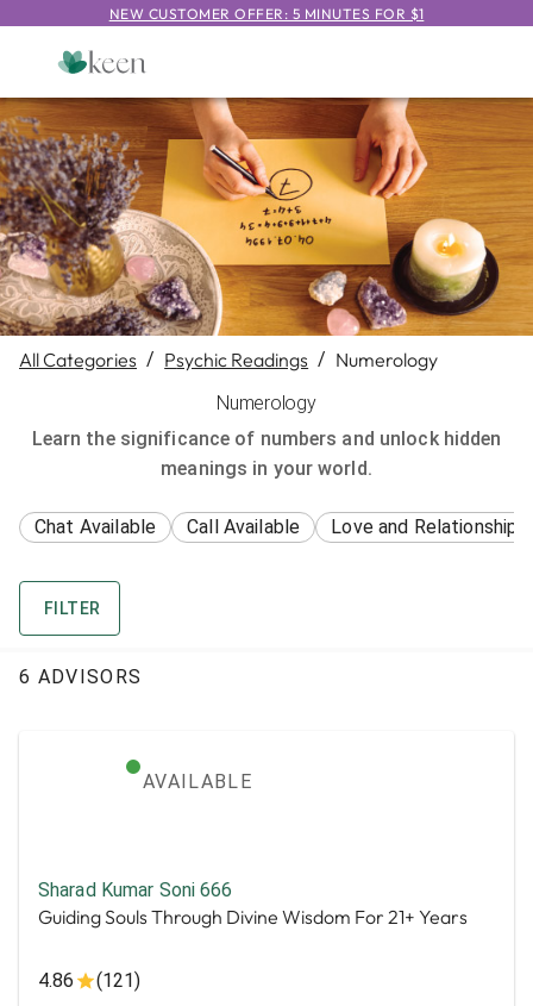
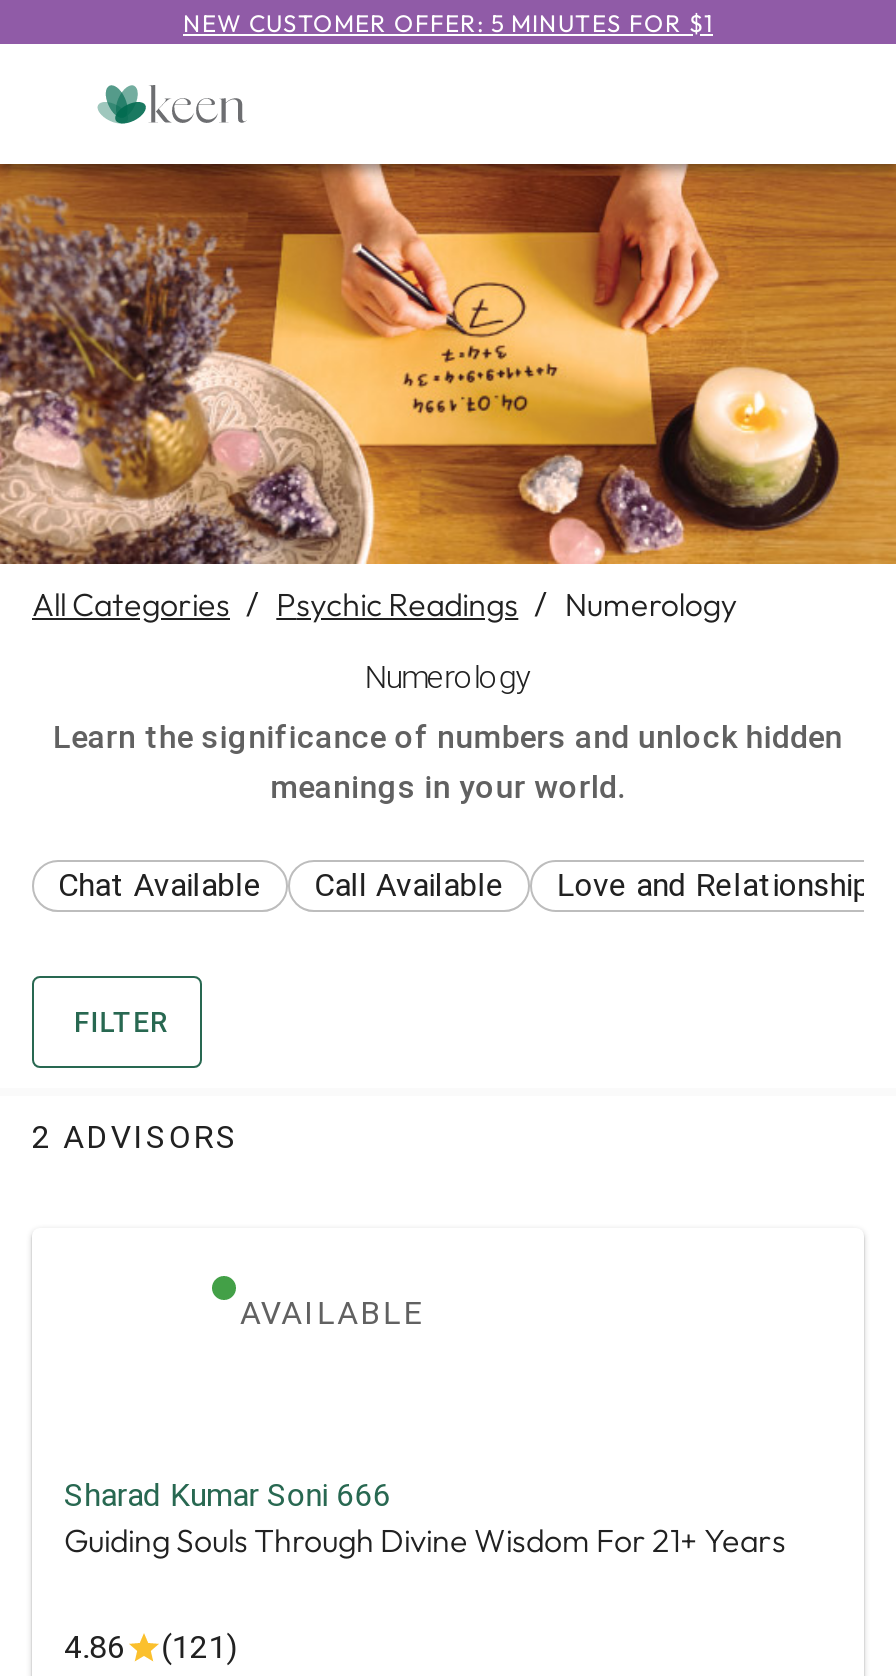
[19,666,142,688] 6 ADVISORS -> [32,1118,239,1156] 2 ADVISORS

